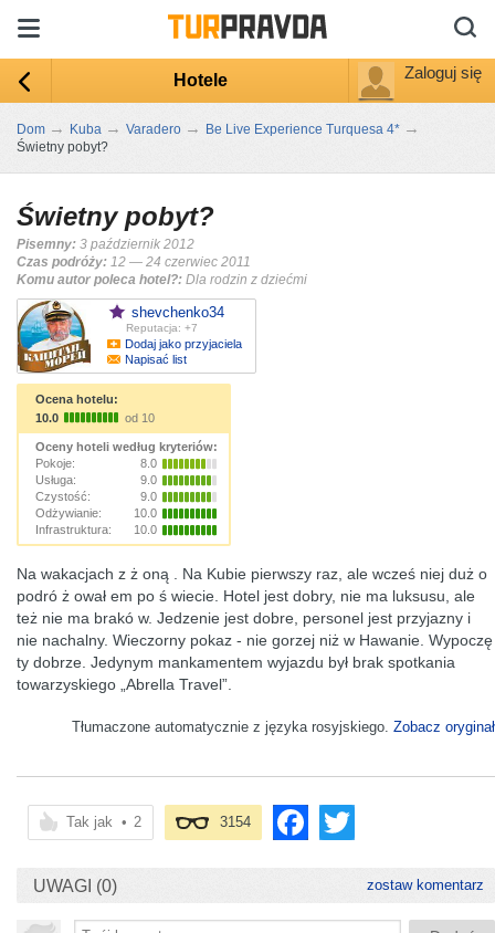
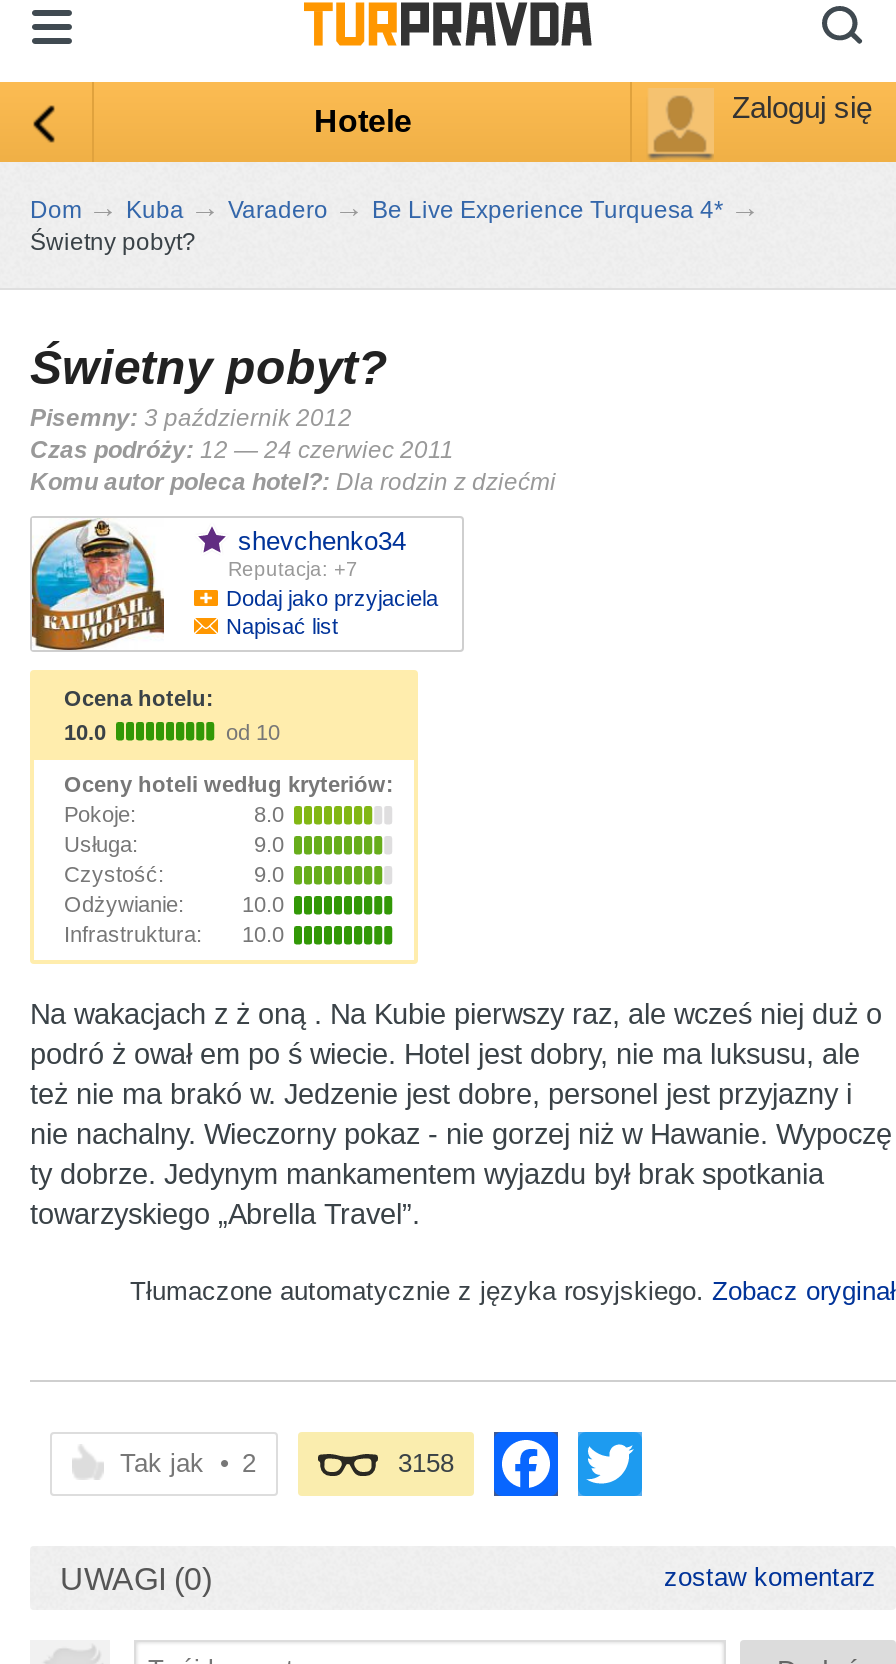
[220,814,251,830] 3154 -> [398,1448,454,1478] 3158

